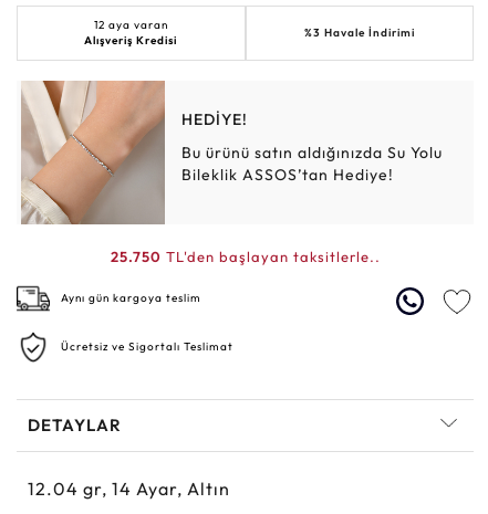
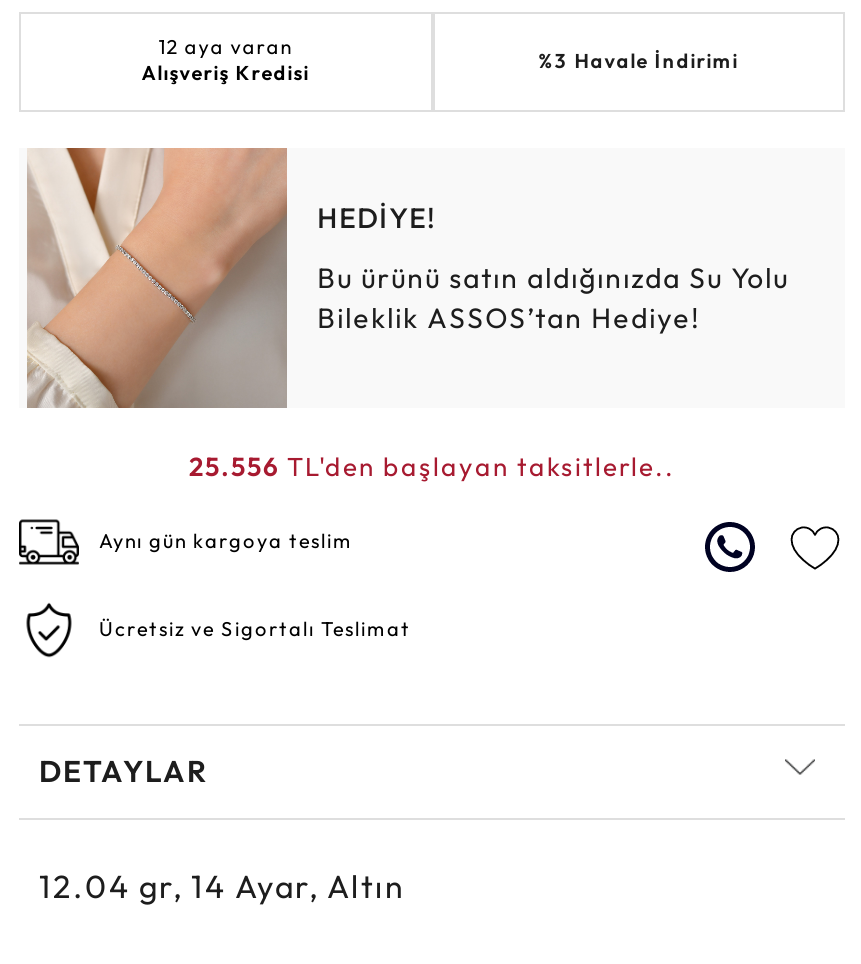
[110,247,380,265] 25.750 TL'den başlayan taksitlerle.. -> [189,449,675,481] 25.556 TL'den başlayan taksitlerle..

